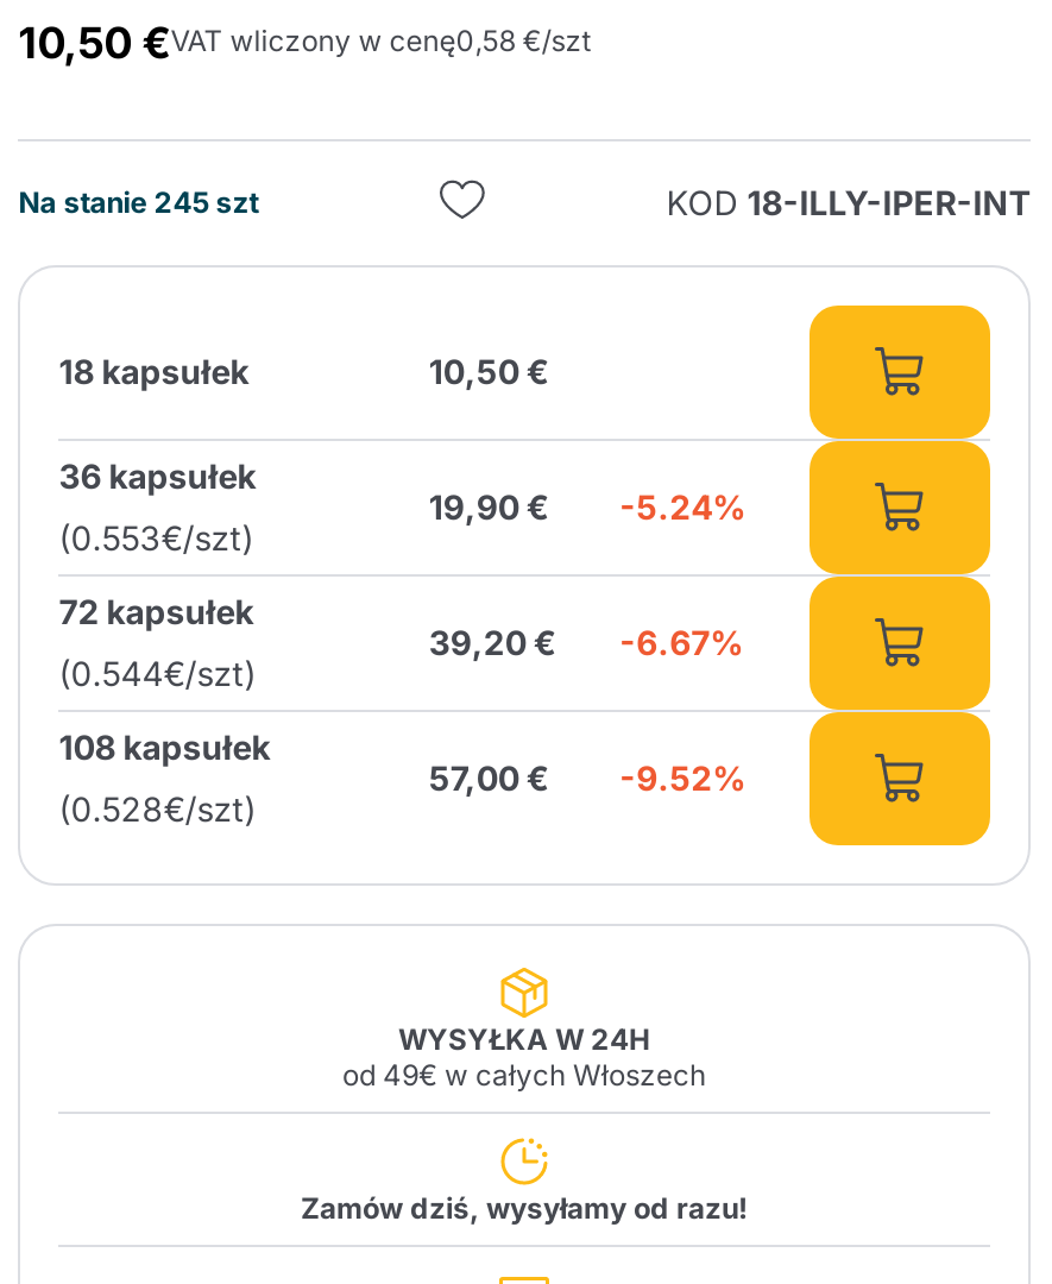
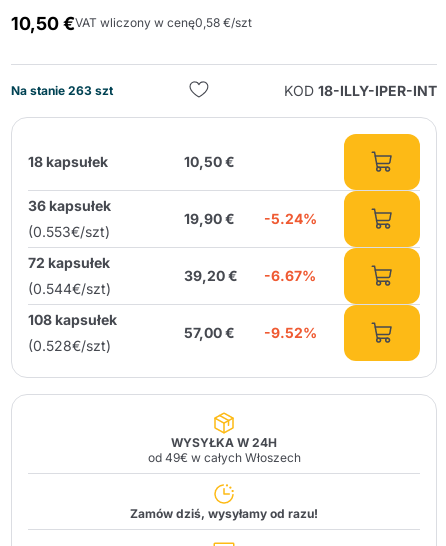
[18,184,258,220] Na stanie 245 szt -> [11,83,113,98] Na stanie 263 szt

